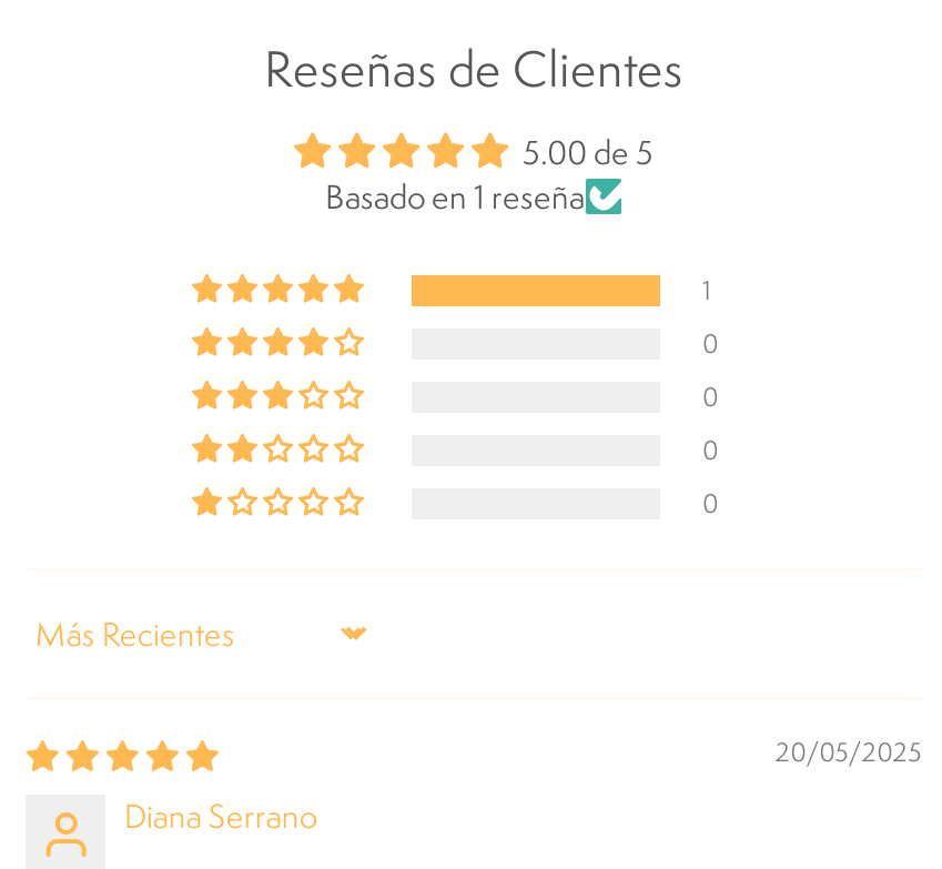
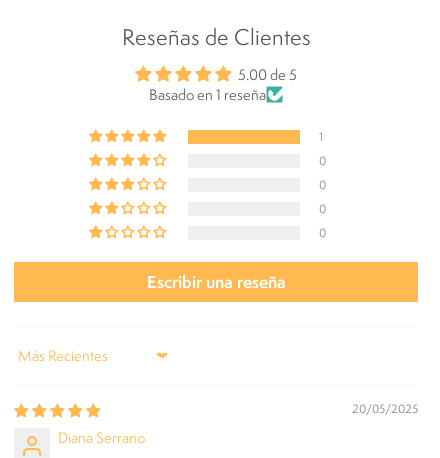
none -> [146,270,285,293] Escribir una reseña

